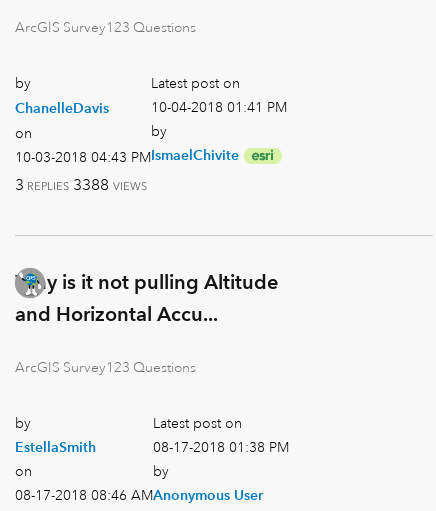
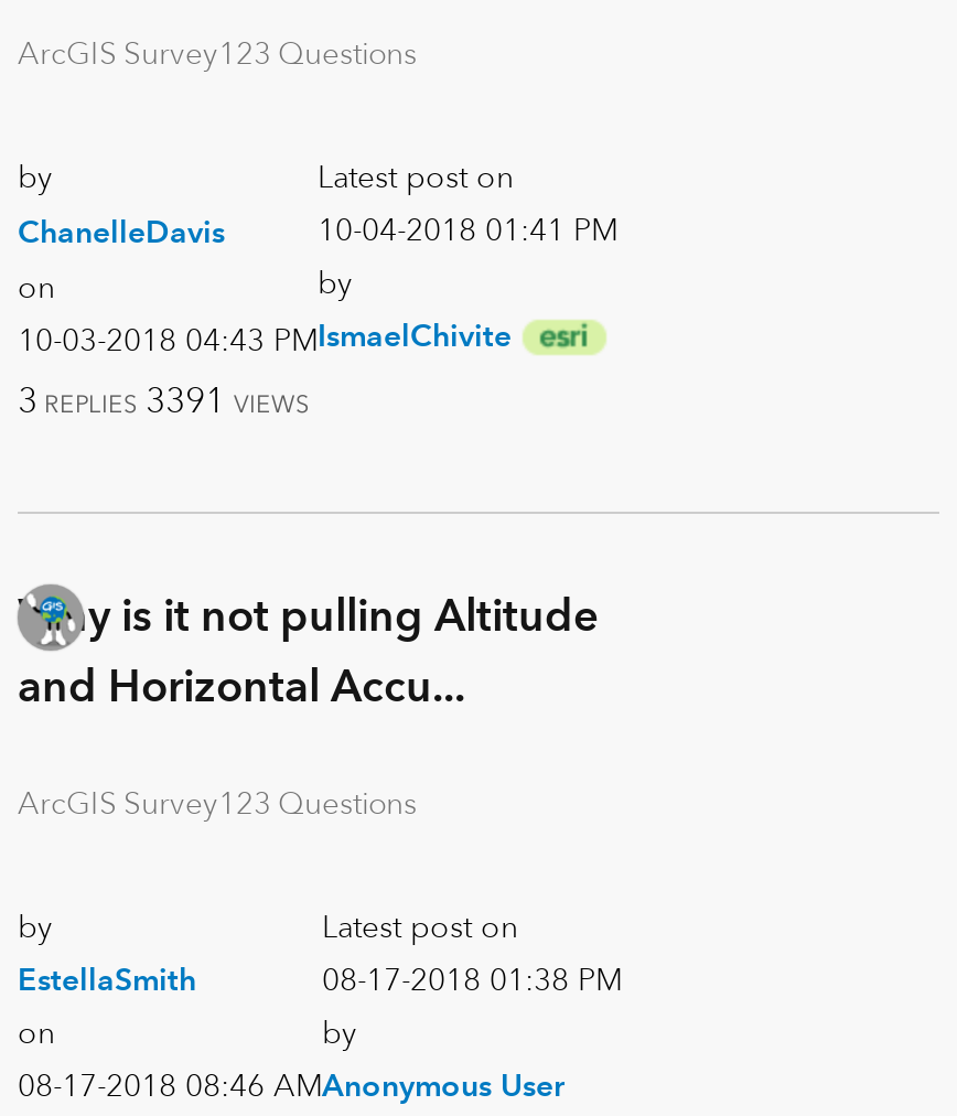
[15,175,147,195] 3 REPLIES 3388 VIEWS -> [18,380,309,424] 3 REPLIES 3391 VIEWS

